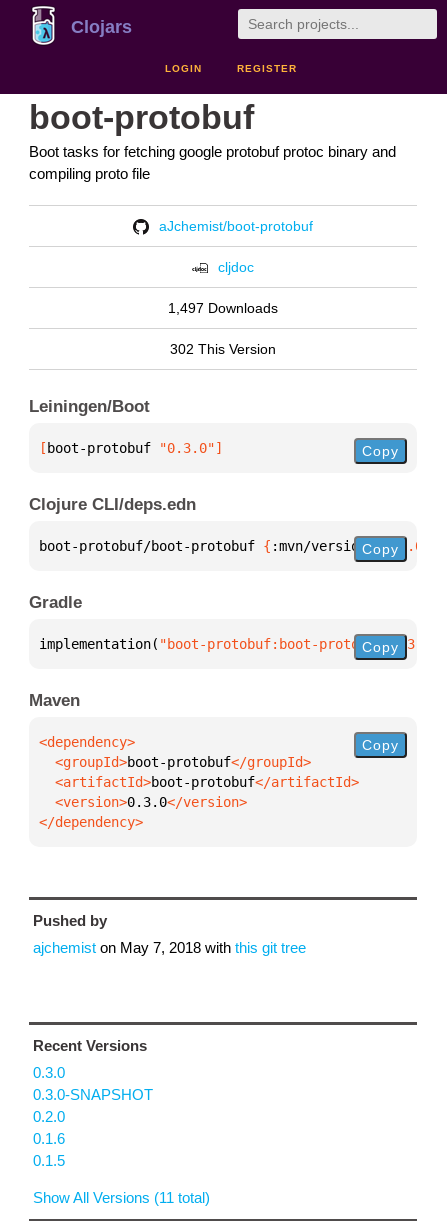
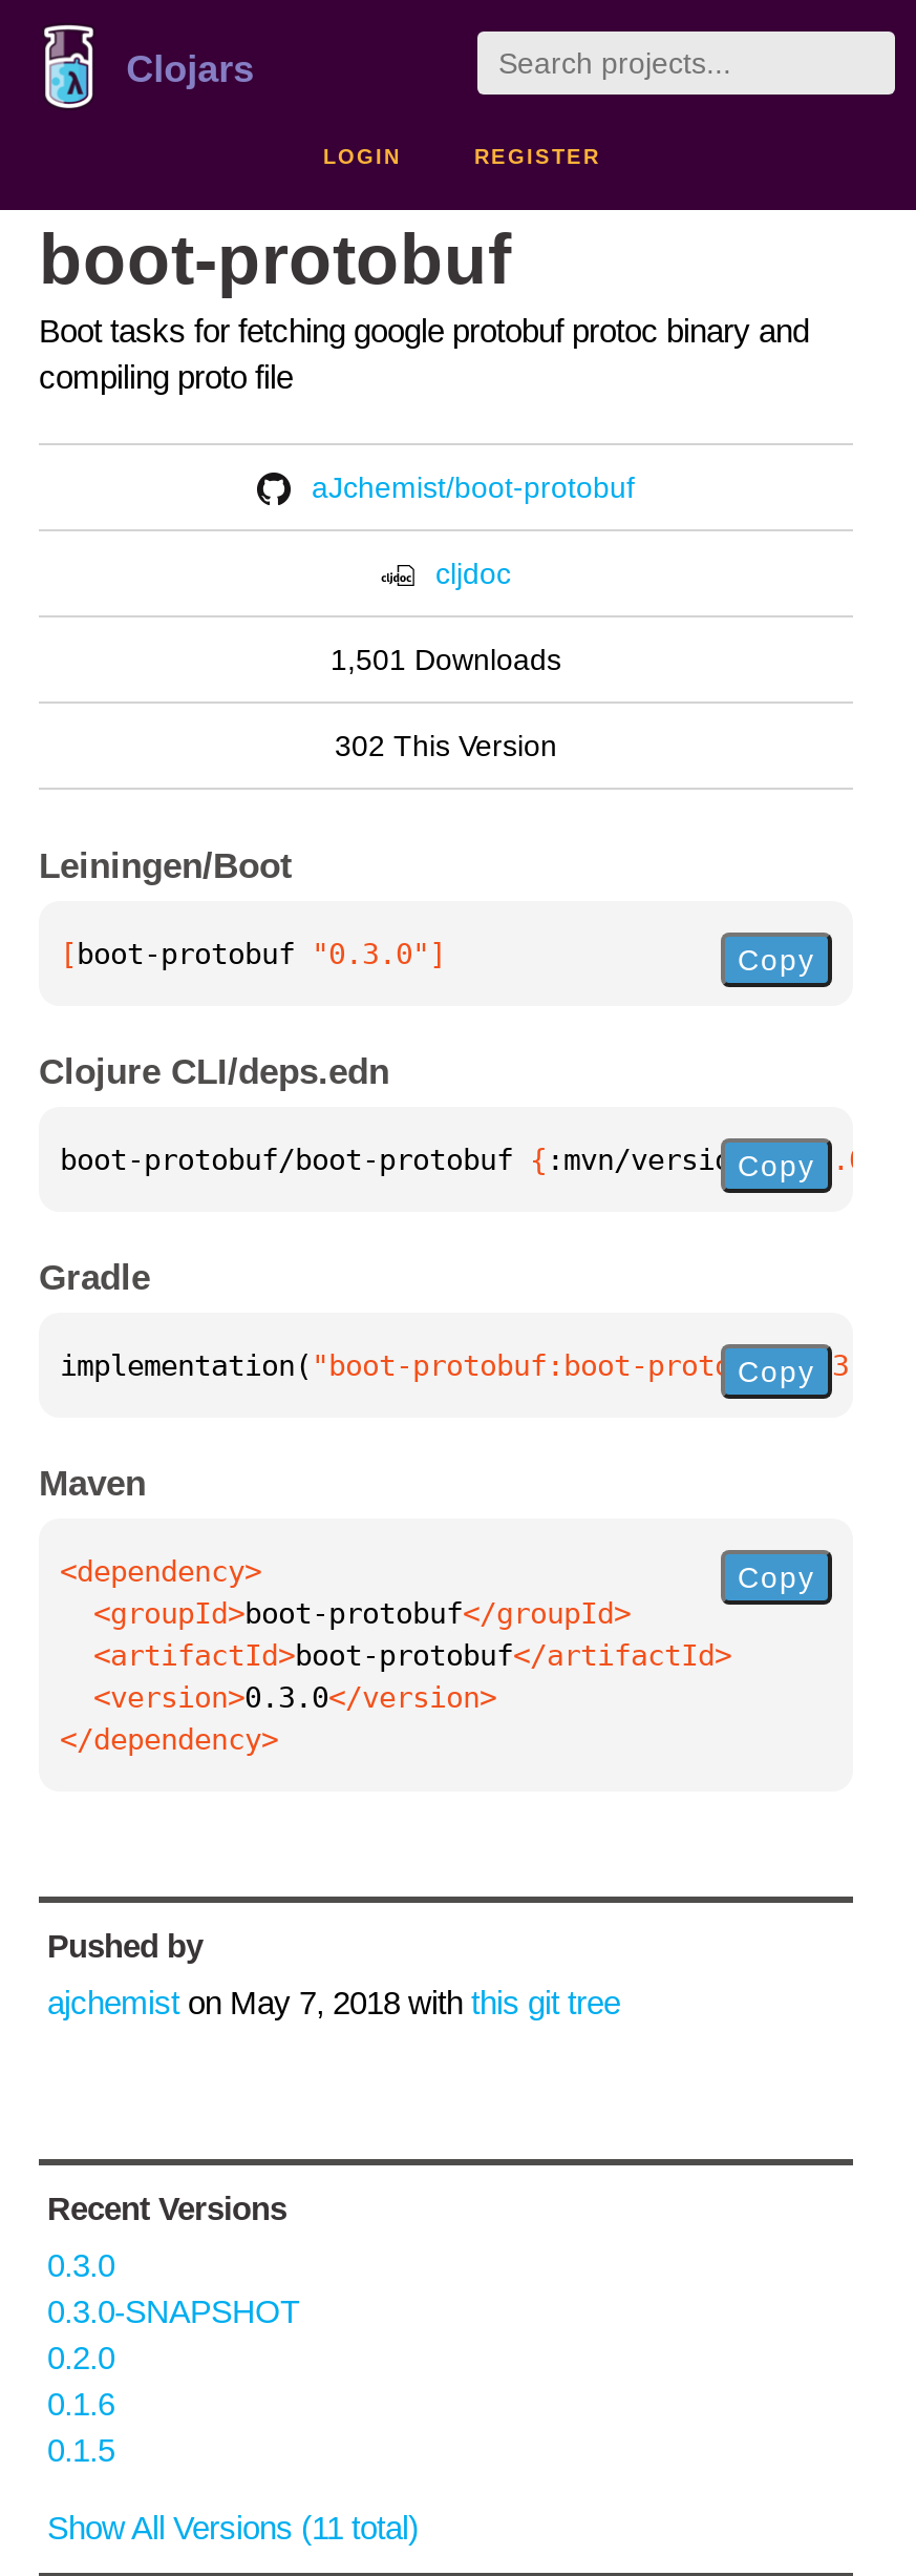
[168,300,278,316] 1,497 Downloads -> [331,643,561,676] 1,501 Downloads

